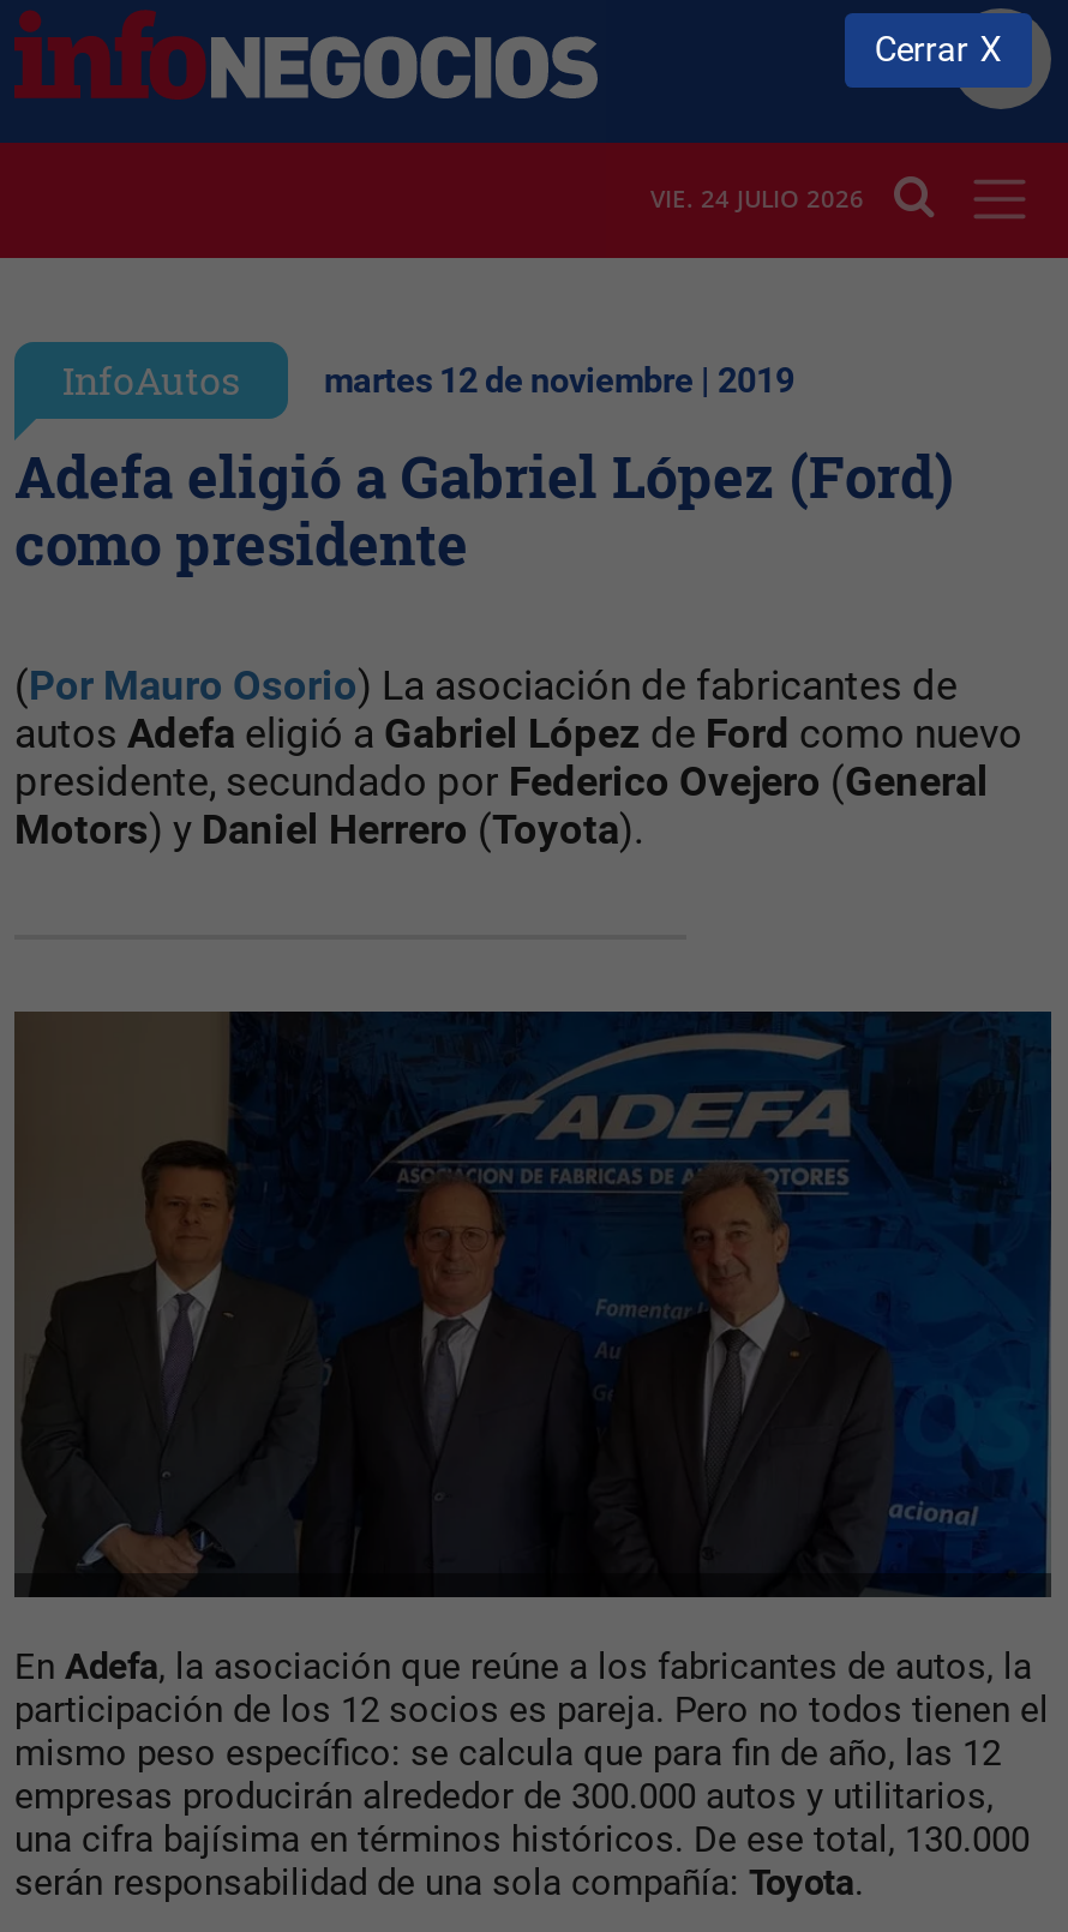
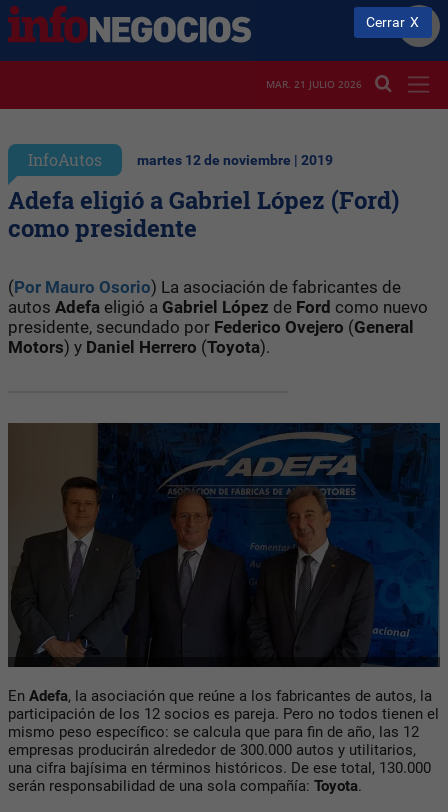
[650,182,864,216] VIE. 24 JULIO 2026 -> [266,77,362,91] MAR. 21 JULIO 2026

